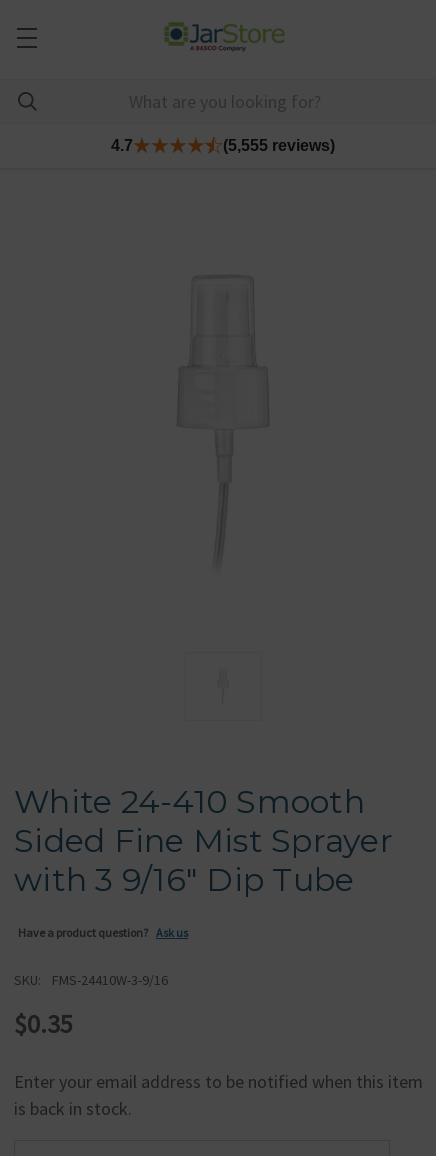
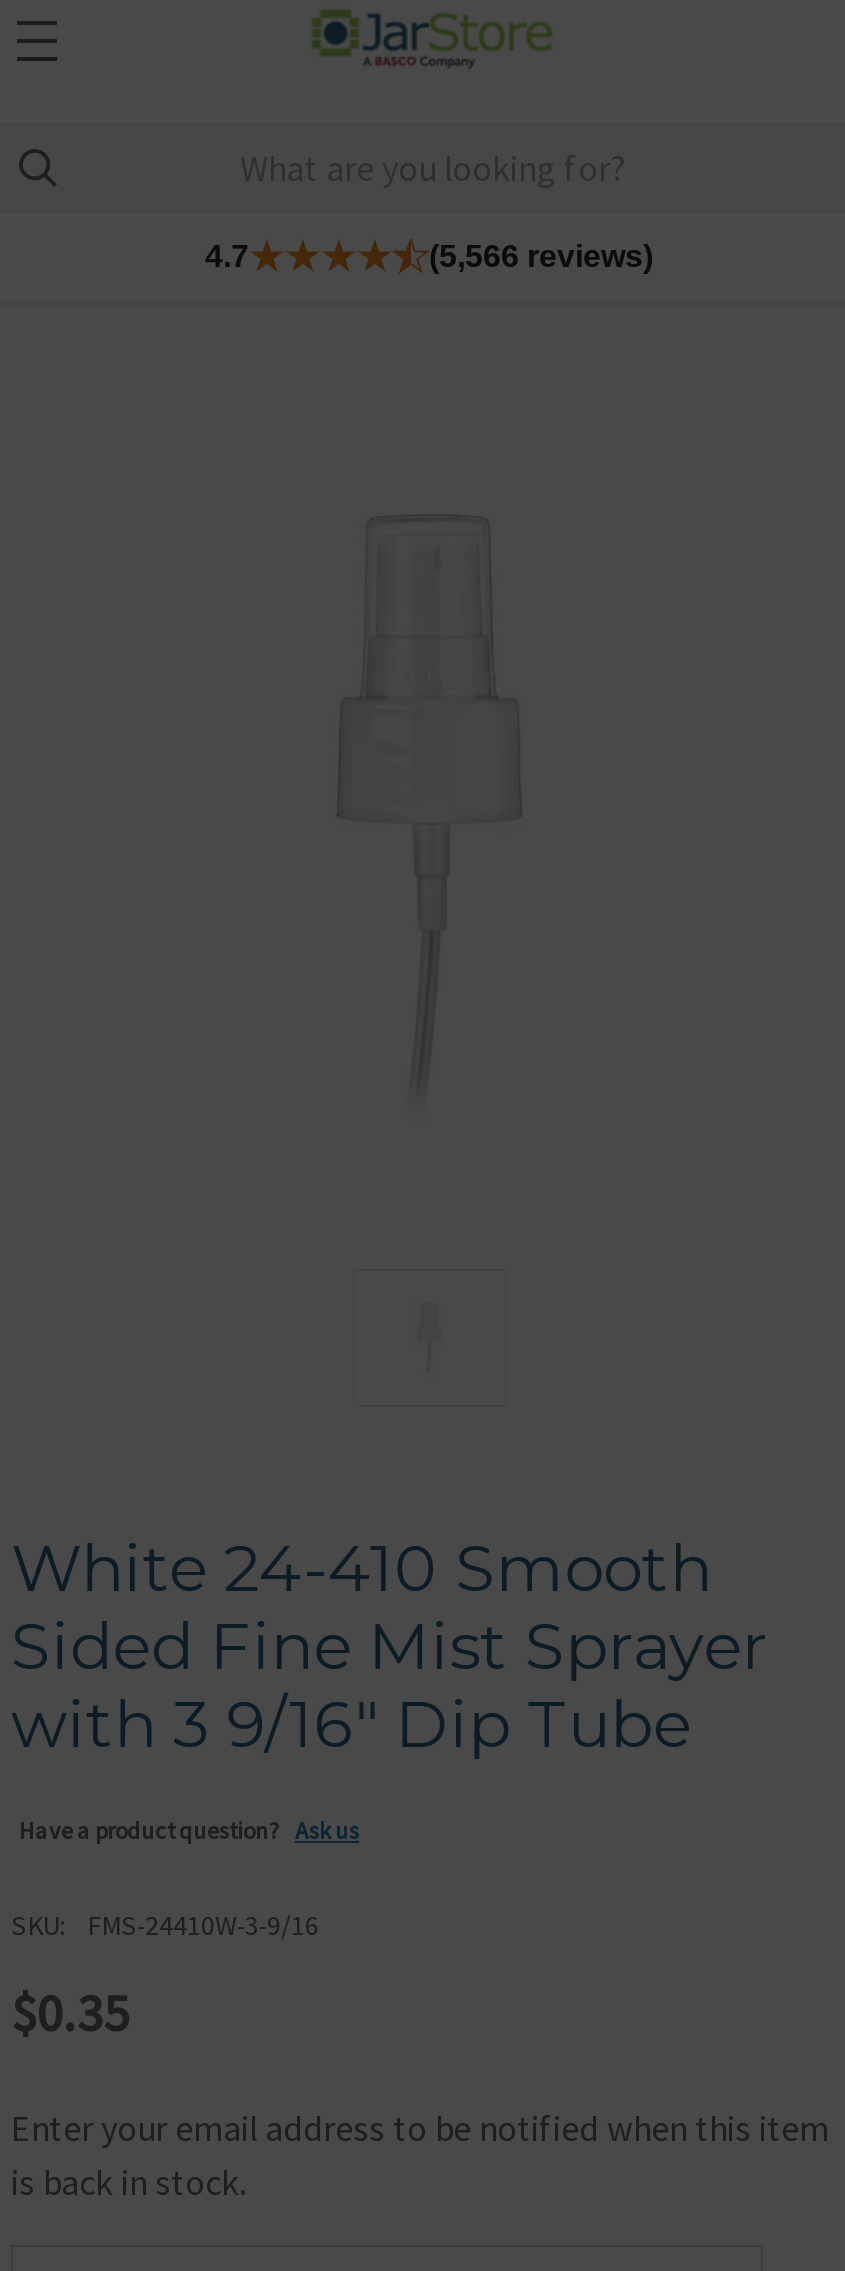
[223,137,335,154] (5,555 reviews) -> [429,239,653,273] (5,566 reviews)

